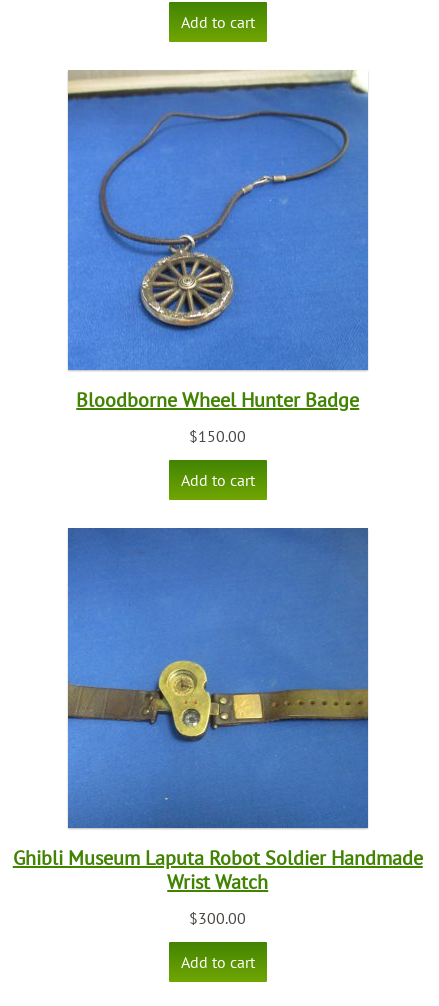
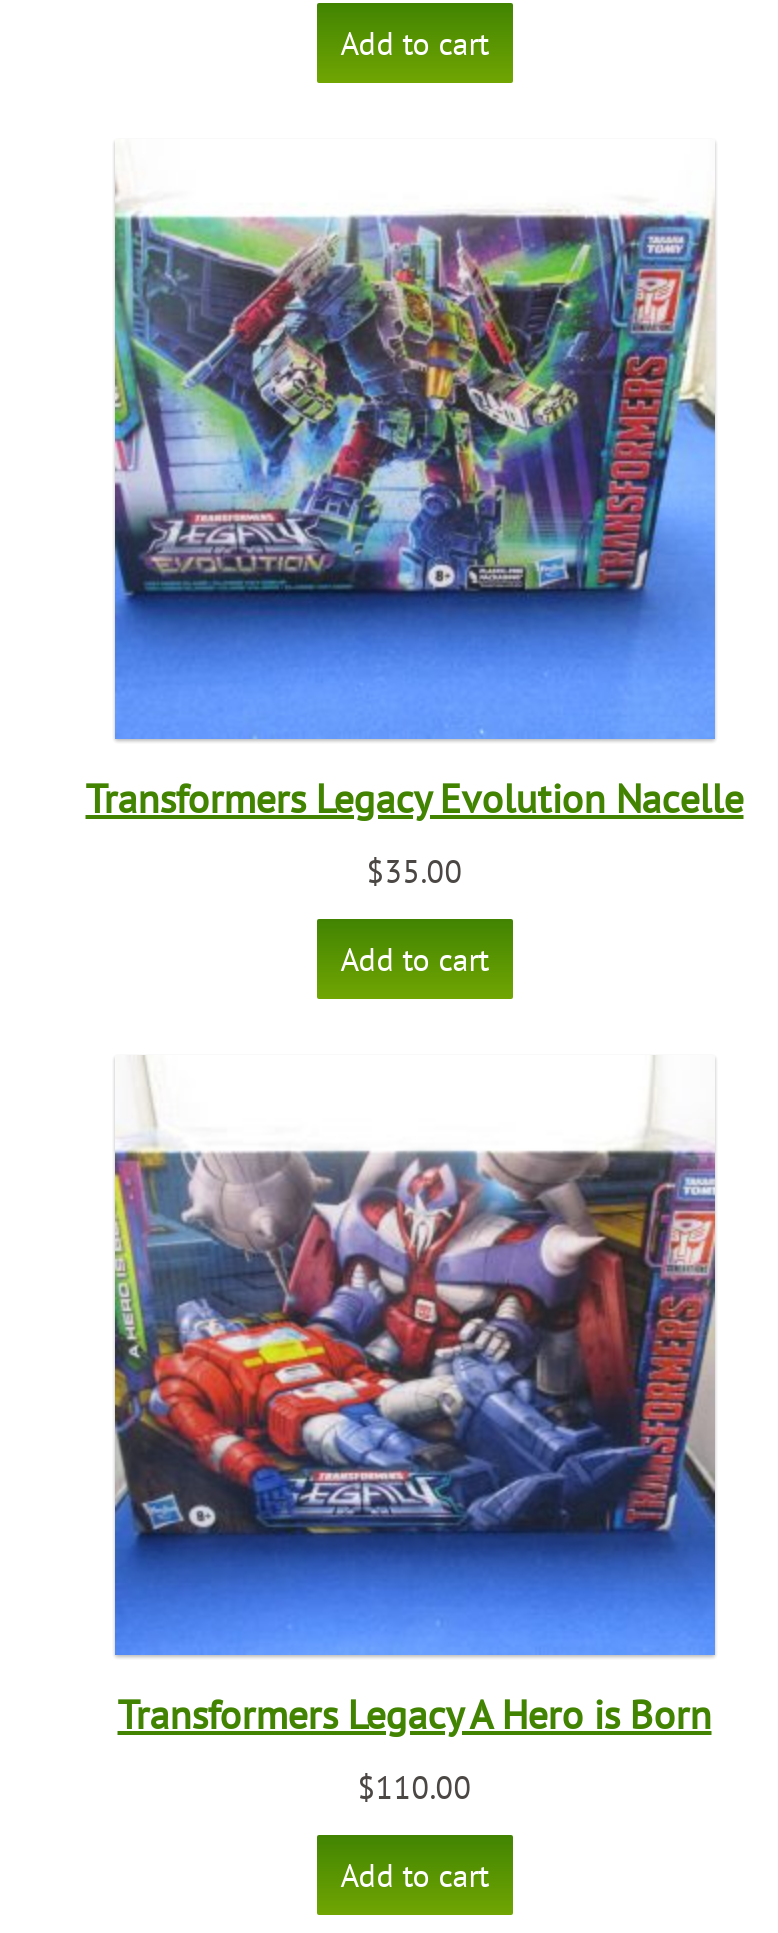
[67,70,369,413] [image] | Bloodborne Wheel Hunter Badge -> [85,141,743,825] [image] | Transformers Legacy Evolution Nacelle
[189,426,246,446] $150.00 -> [367,851,463,891] $35.00
[13,527,423,895] [image] | Ghibli Museum Laputa Robot Soldier Handmade | Wrist Watch -> [113,1055,717,1741] [image] | Transformers Legacy A Hero is Born
[189,908,246,928] $300.00 -> [357,1767,471,1807] $110.00

